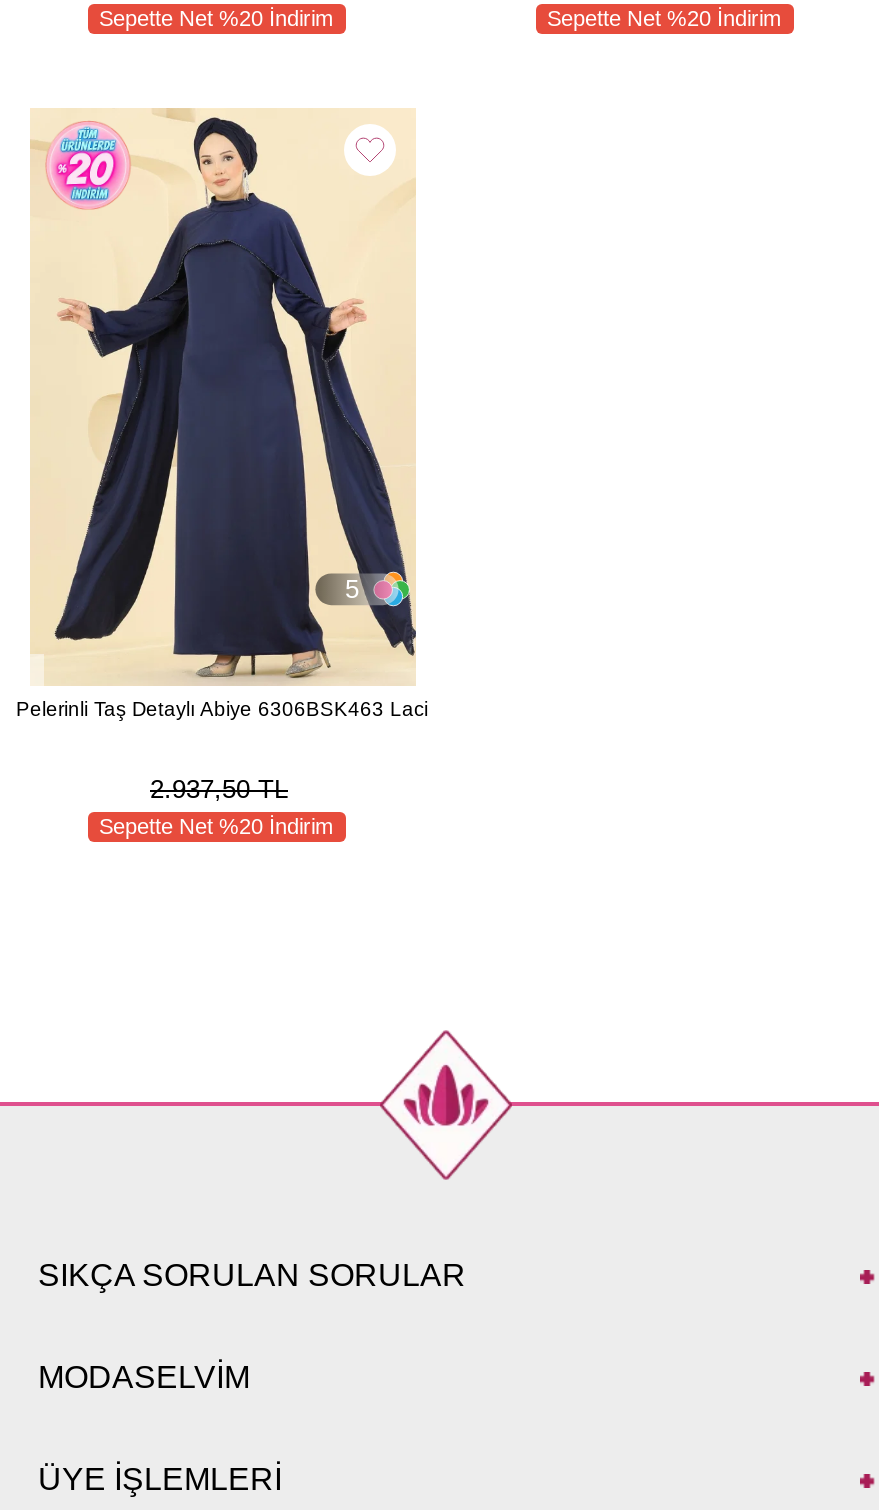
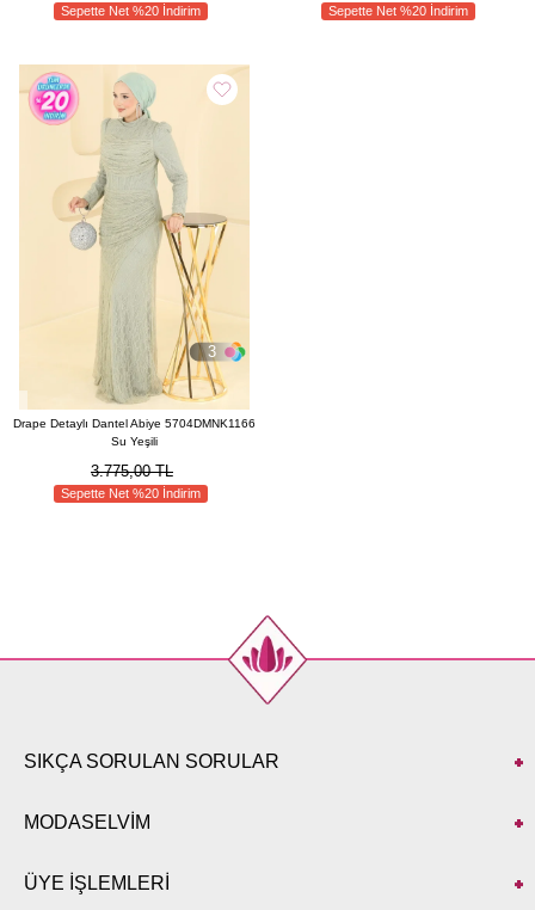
[34,110,418,684] [image] | 5 -> [21,67,250,407] [image] | 3
[16,698,428,720] Pelerinli Taş Detaylı Abiye 6306BSK463 Laci -> [13,417,255,448] Drape Detaylı Dantel Abiye 5704DMNK1166 | Su Yeşili
[150,774,288,804] 2.937,50 TL -> [91,462,173,480] 3.775,00 TL

